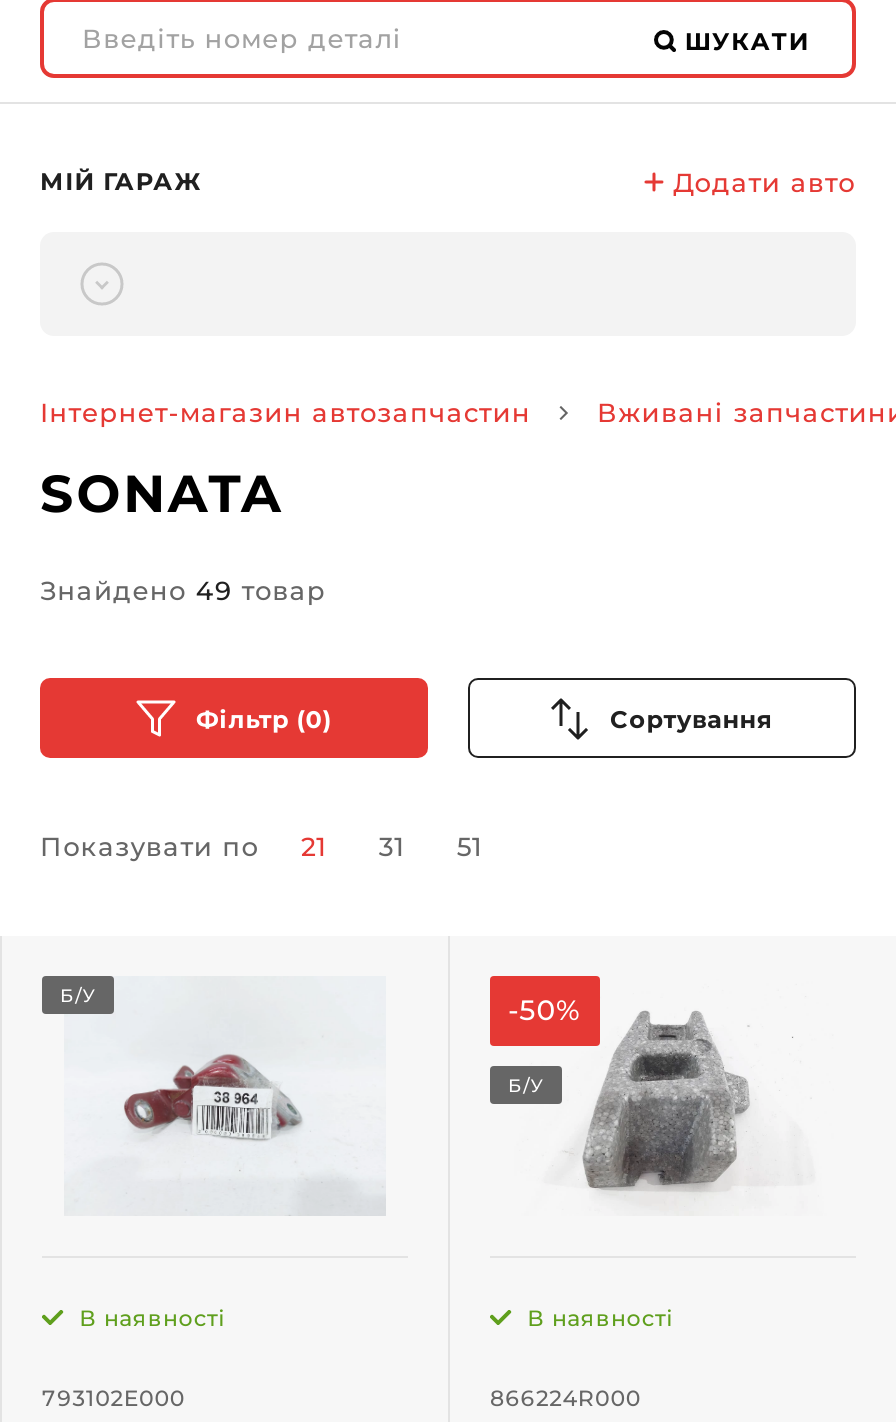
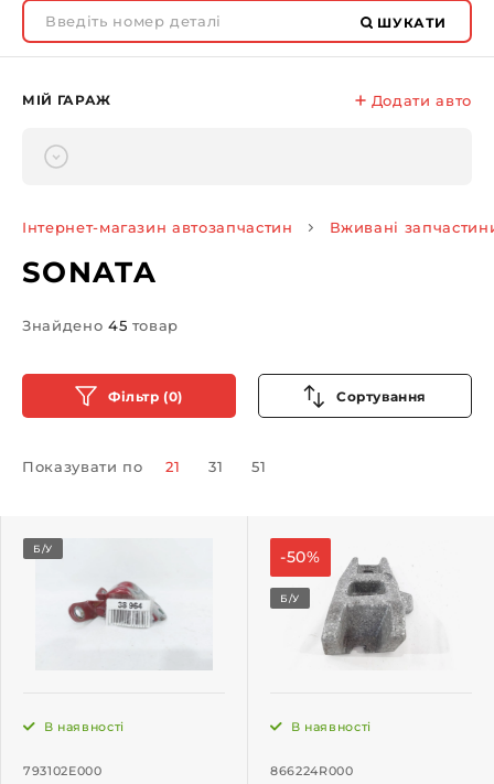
[40,575,326,607] Знайдено 49 товар -> [22,317,179,334] Знайдено 45 товар

